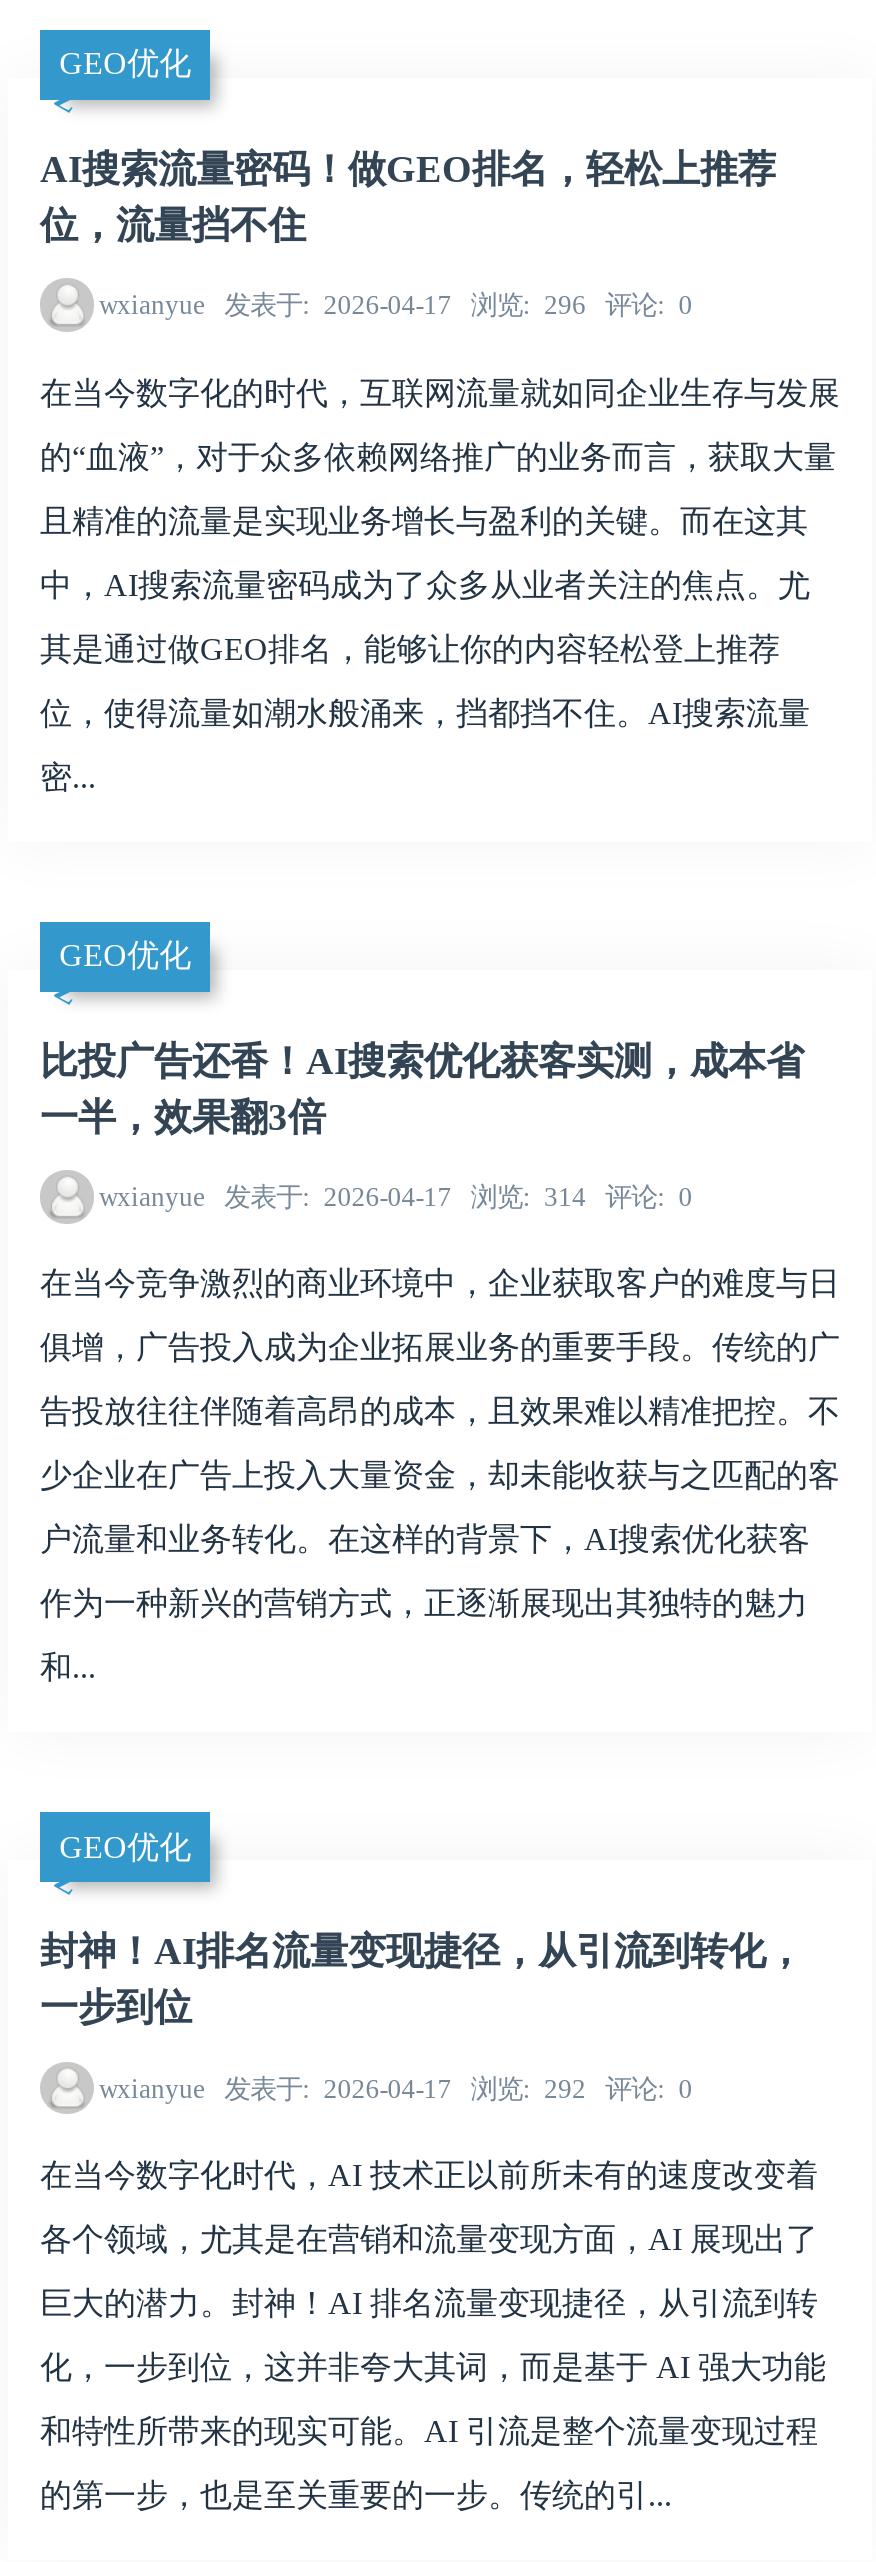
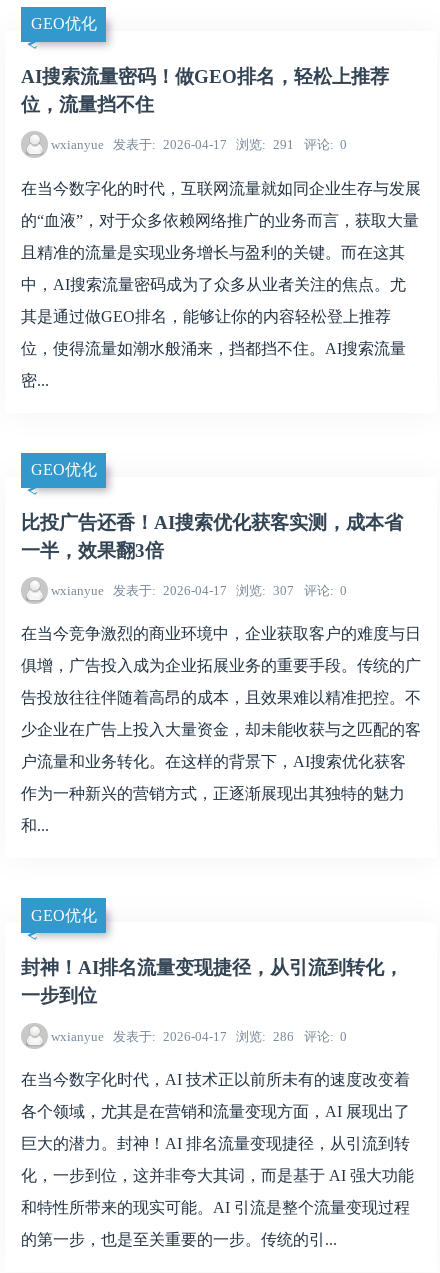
[99,290,693,320] wxianyue 发表于 2026-04-17 浏览 296 评论 0 -> [50,137,347,152] wxianyue 发表于 2026-04-17 浏览 291 评论 0
[99,1182,693,1212] wxianyue 发表于 2026-04-17 浏览 314 评论 0 -> [50,583,347,598] wxianyue 发表于 2026-04-17 浏览 307 评论 0
[99,2073,693,2103] wxianyue 发表于 2026-04-17 浏览 292 评论 0 -> [50,1028,347,1043] wxianyue 发表于 2026-04-17 浏览 286 评论 0

